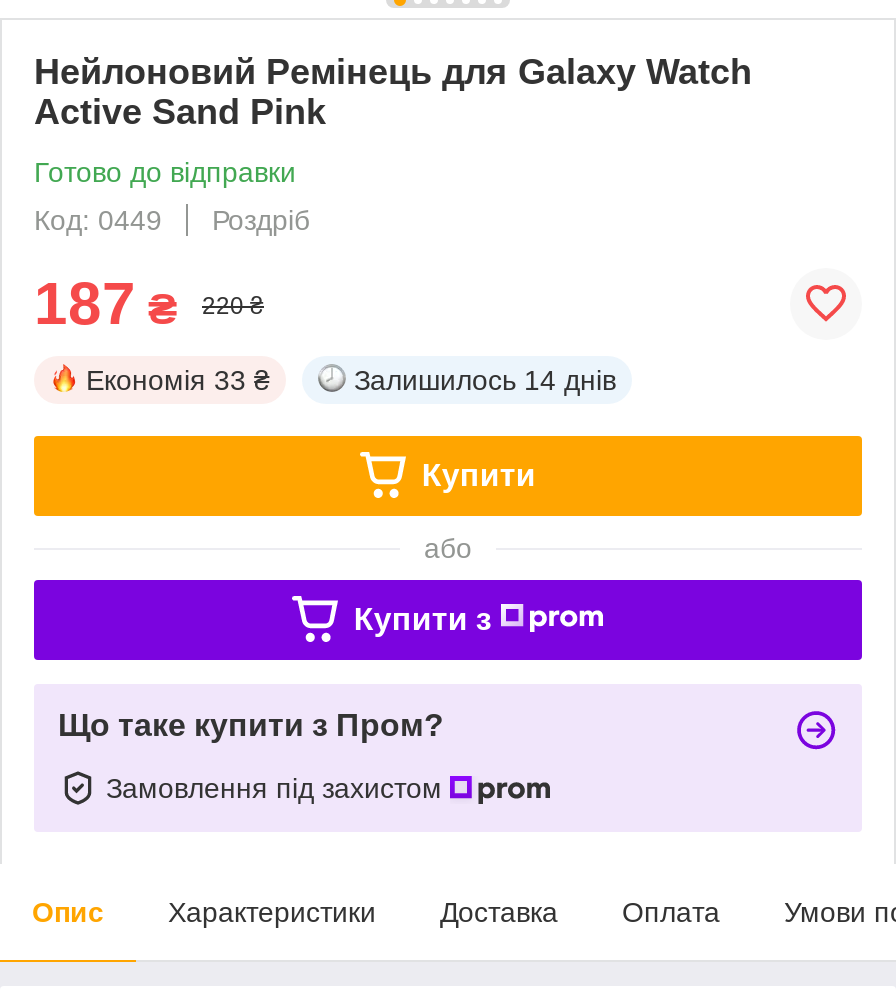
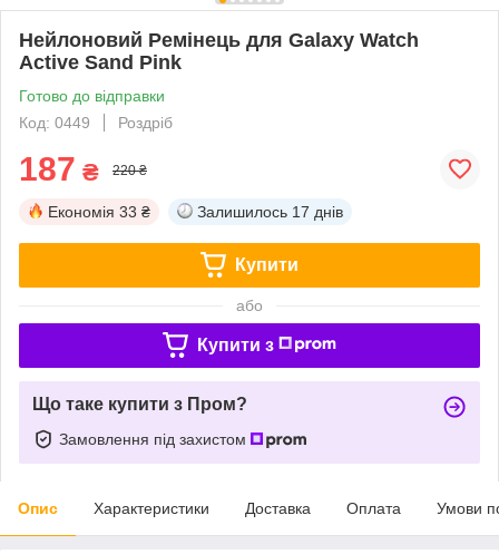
[354,364,616,396] Залишилось 14 днів -> [197,203,343,220] Залишилось 17 днів

